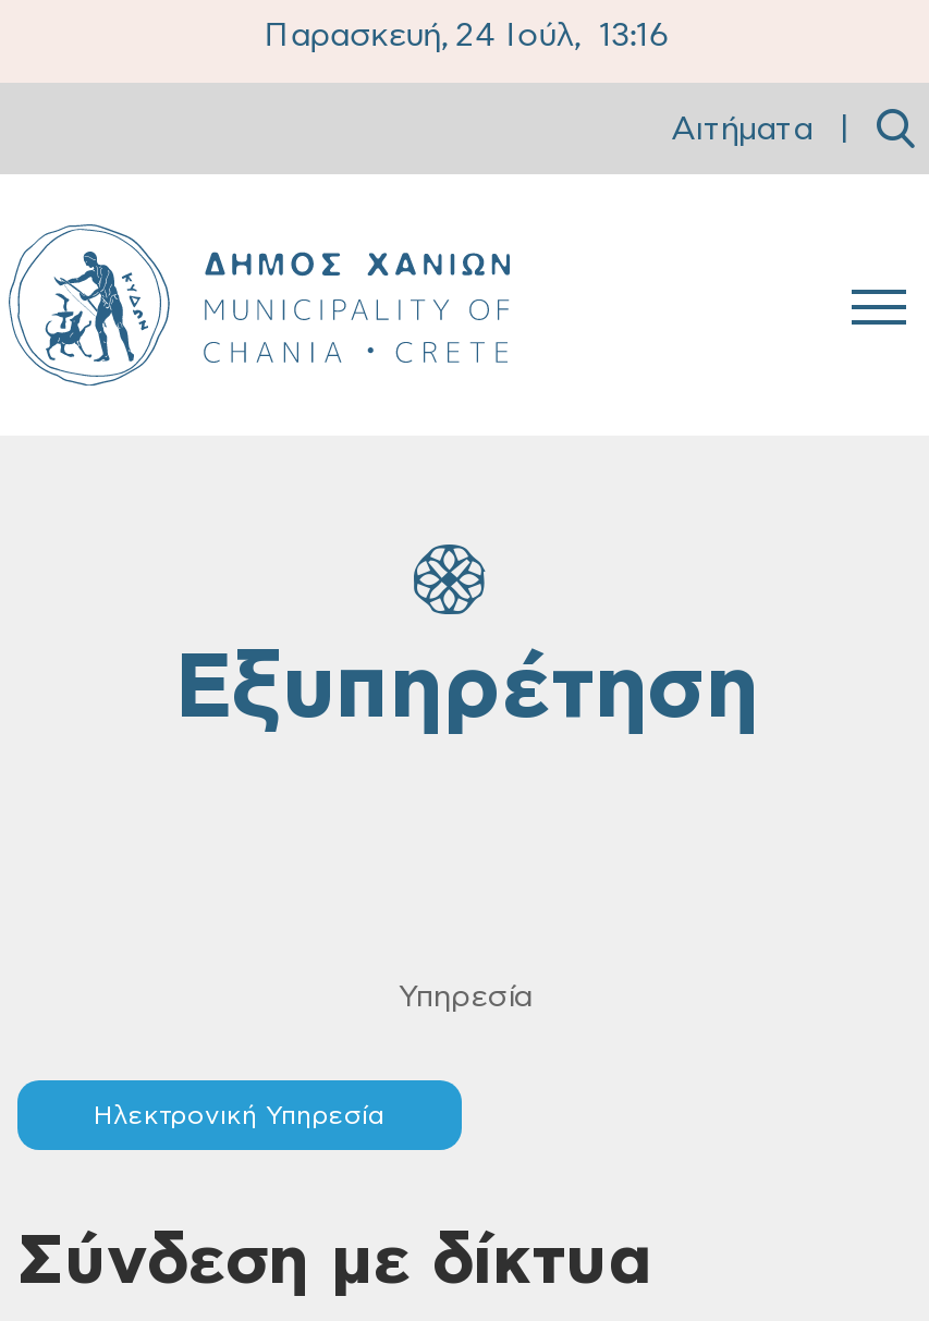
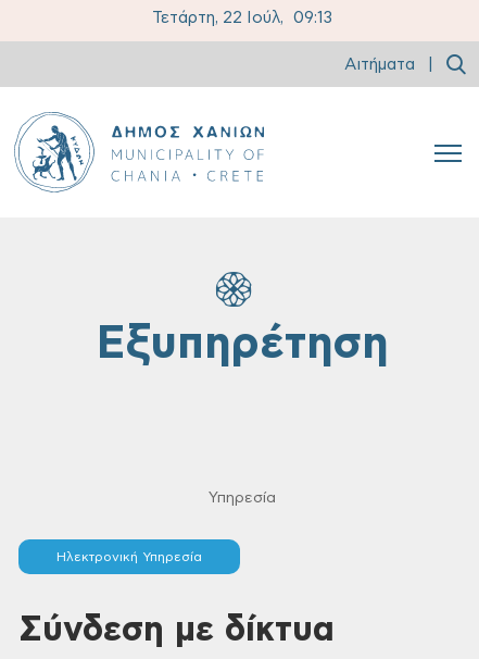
[264,20,668,52] Παρασκευή, 24 Ιούλ, 13:16 -> [152,10,332,26] Τετάρτη, 22 Ιούλ, 09:13

